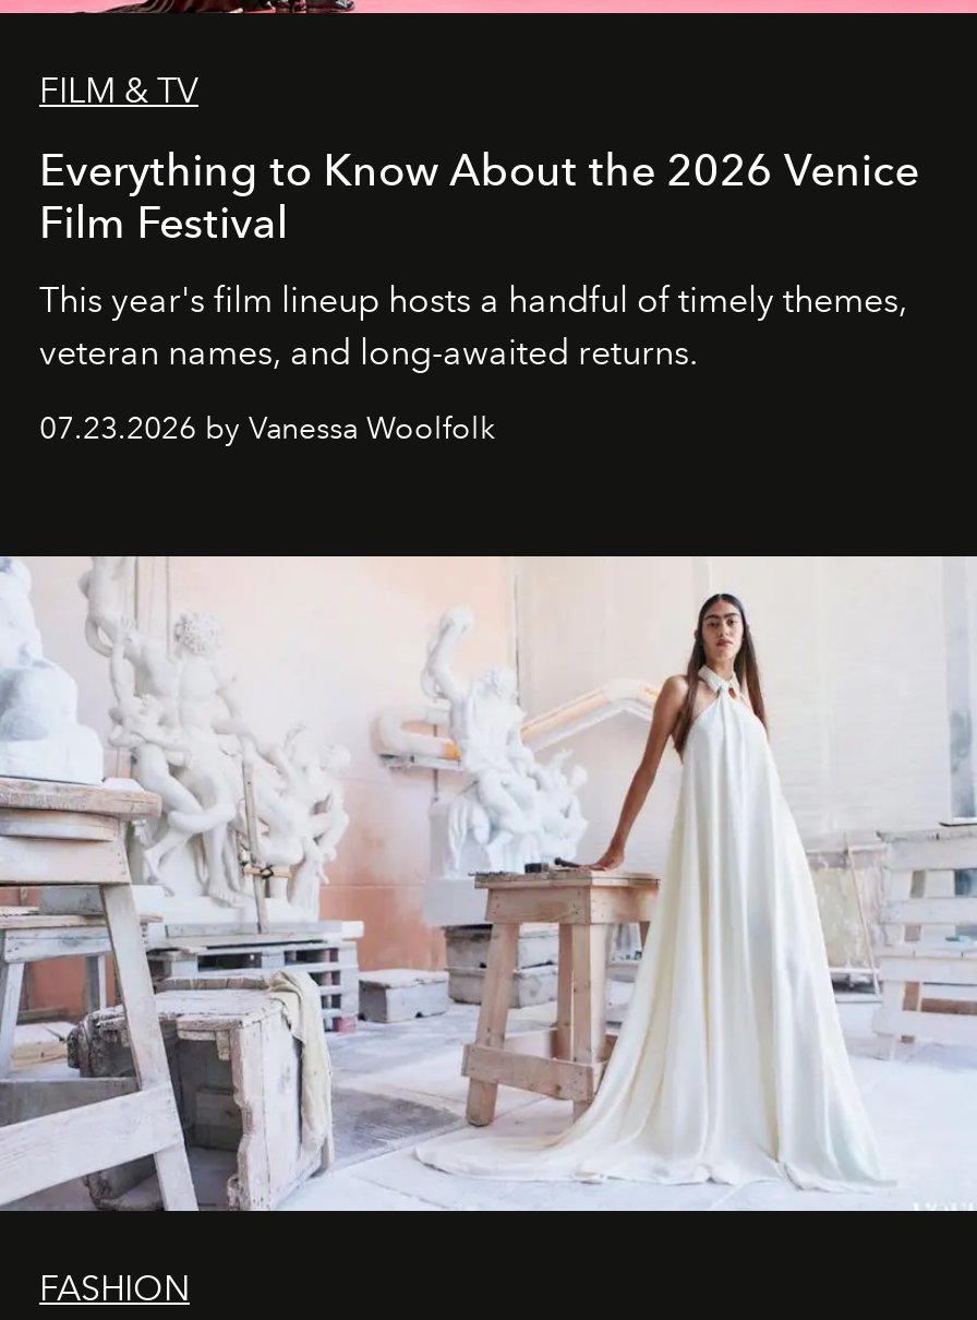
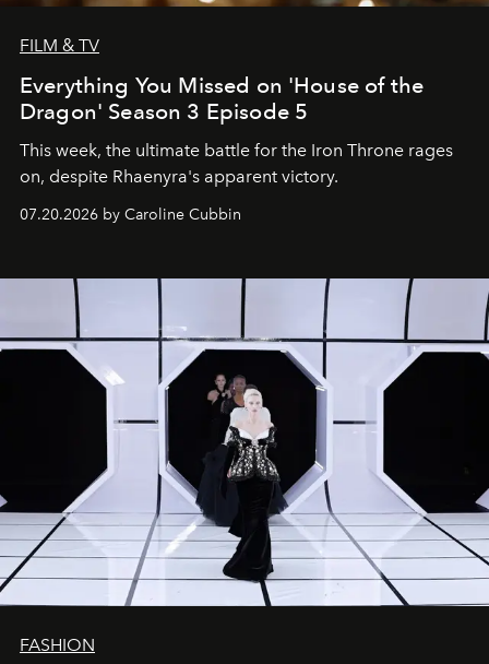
[39,143,919,248] Everything to Know About the 2026 Venice | Film Festival -> [20,72,424,124] Everything You Missed on 'House of the | Dragon' Season 3 Episode 5
[39,278,907,372] This year's film lineup hosts a handful of timely themes, | veteran names, and long-awaited returns. -> [20,139,453,186] This week, the ultimate battle for the Iron Throne rages | on, despite Rhaenyra's apparent victory.
[39,409,495,446] 07.23.2026 by Vanessa Woolfolk -> [20,205,241,223] 07.20.2026 by Caroline Cubbin
[7,554,970,1213] [image] -> [3,278,486,606] [image]

